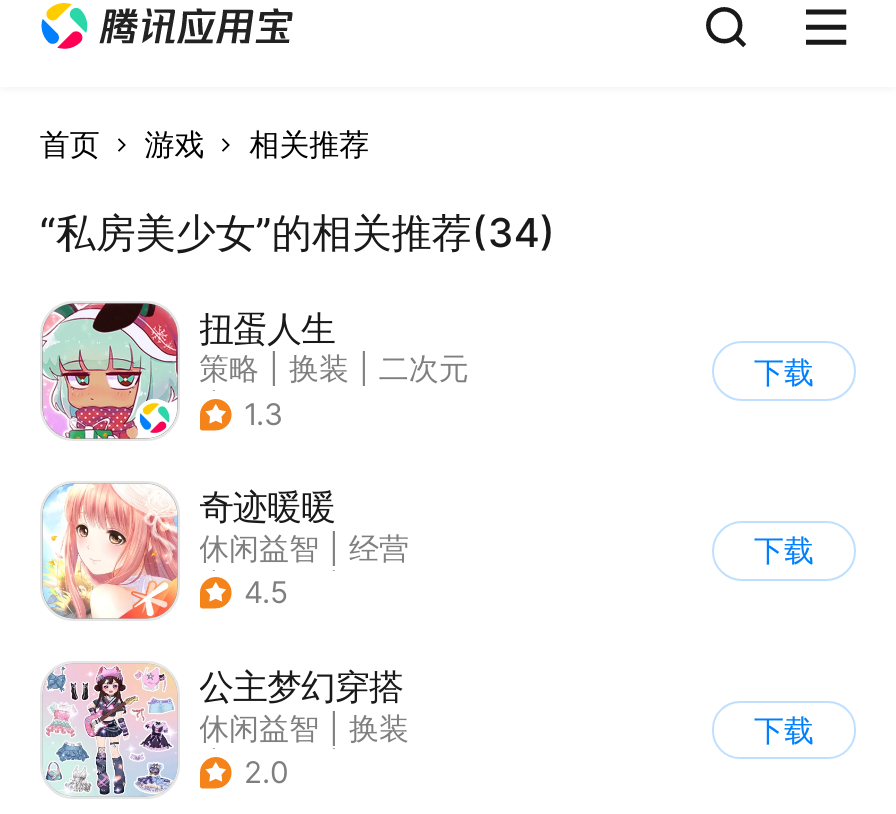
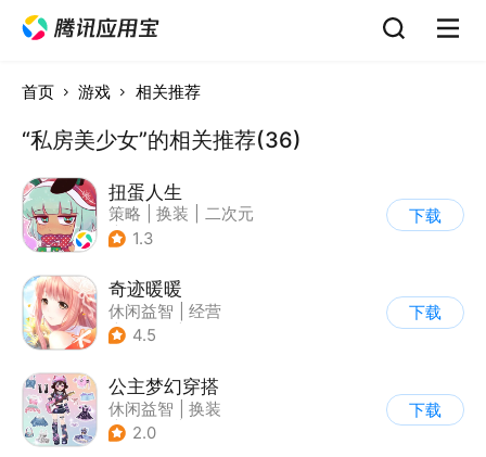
[40,208,556,256] “私房美少女”的相关推荐(34) -> [22,126,301,153] “私房美少女”的相关推荐(36)

